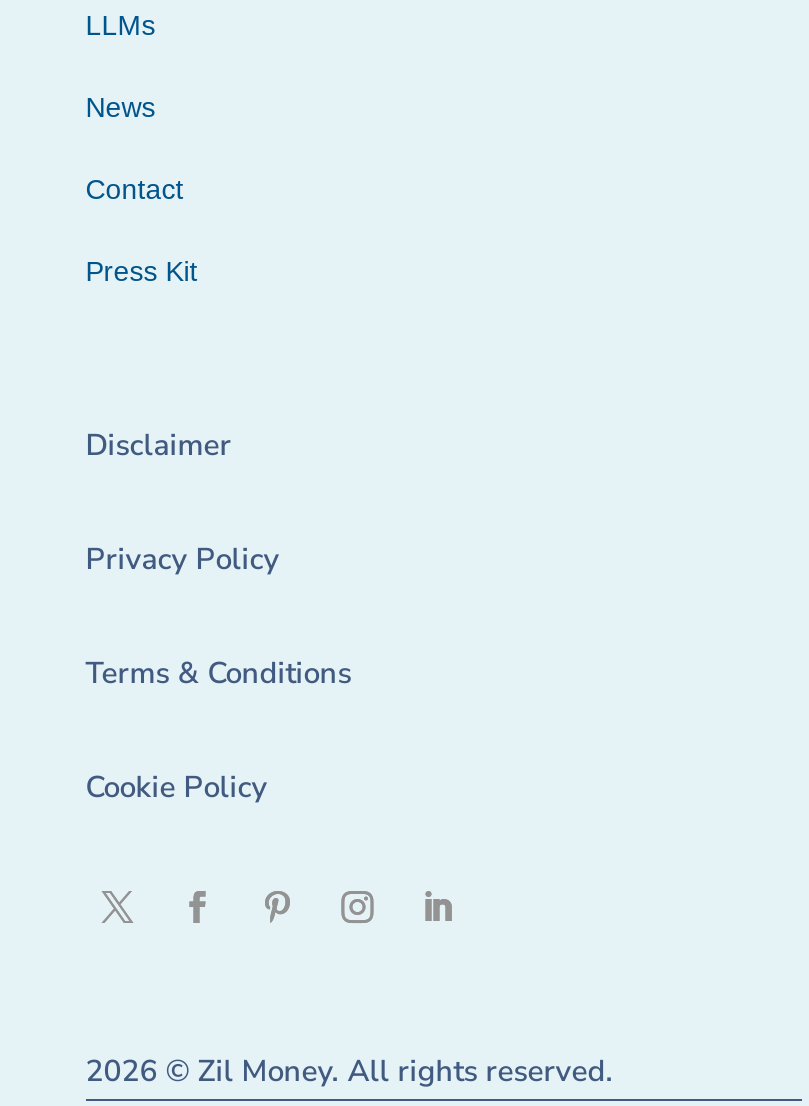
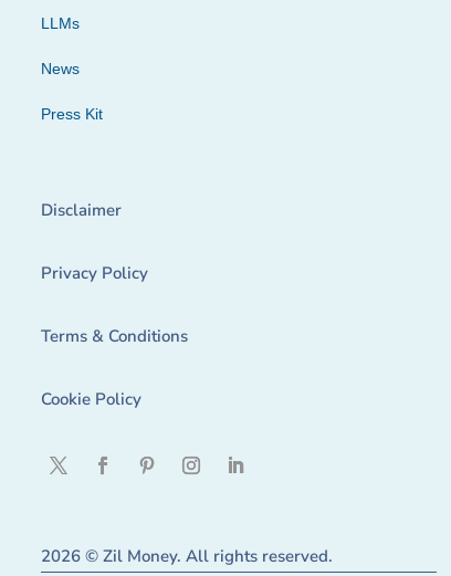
[86,173,184,205] Contact -> none

